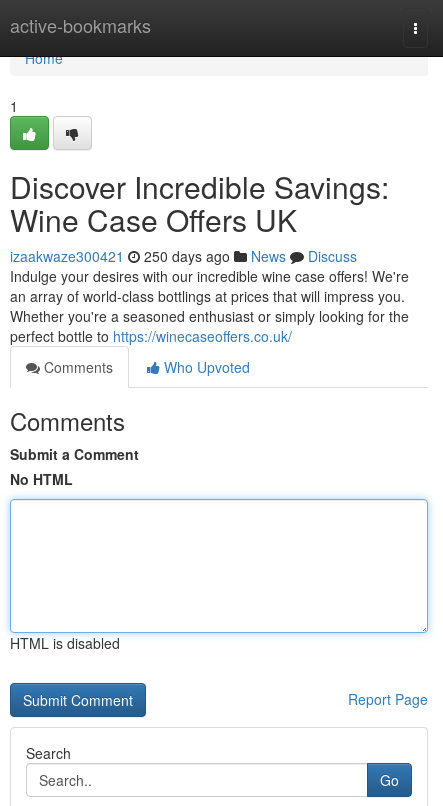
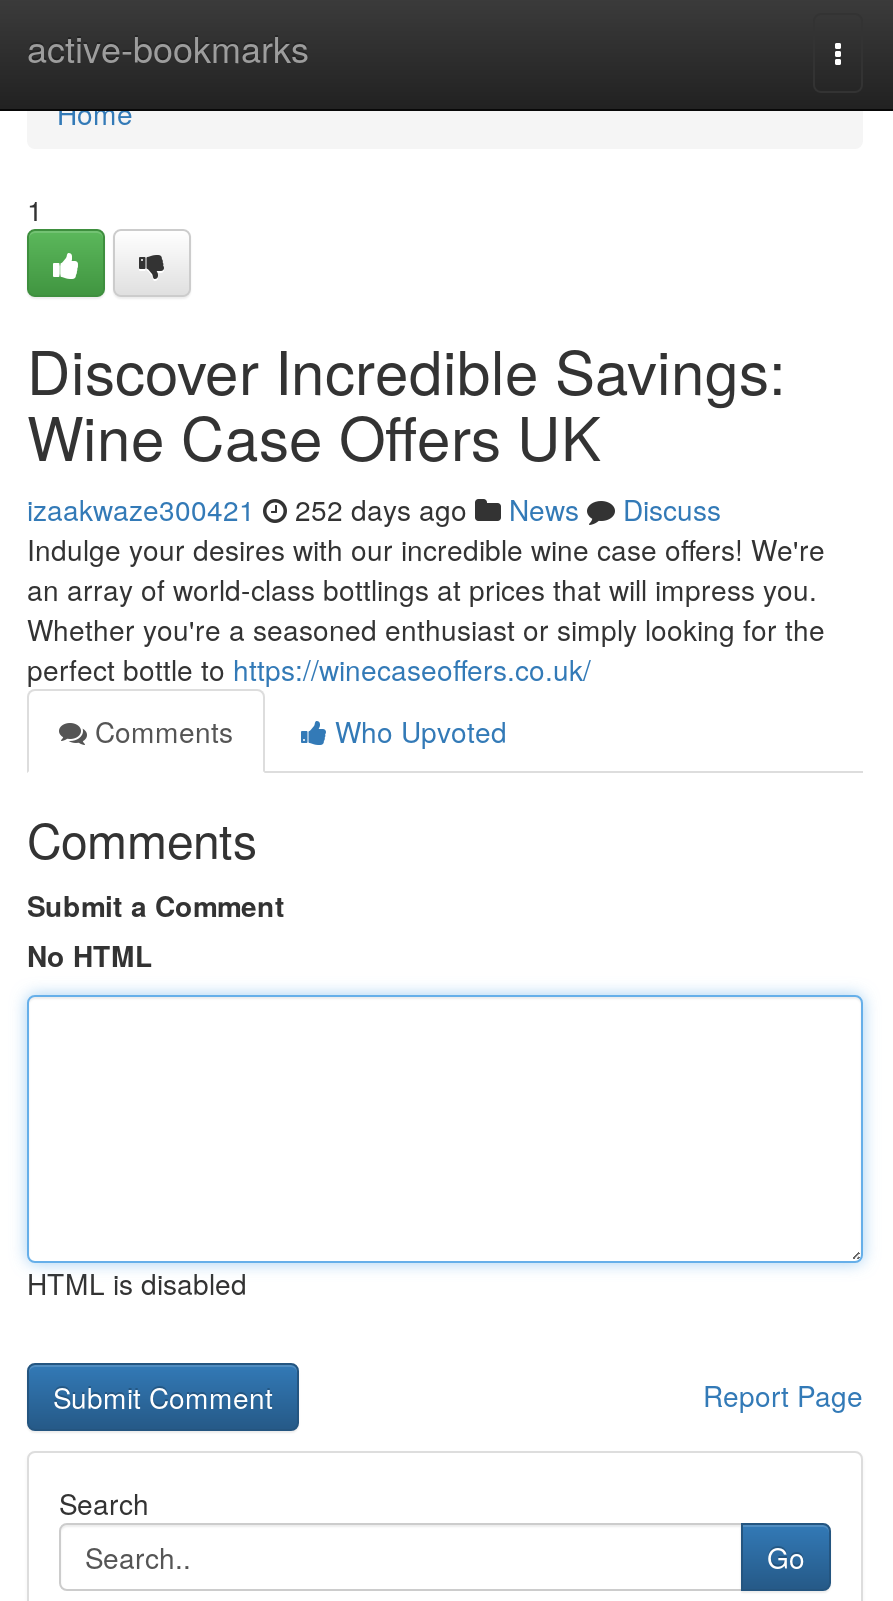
[10,246,357,266] izaakwaze300421 250 days ago News Discuss -> [27,489,721,529] izaakwaze300421 252 days ago News Discuss

